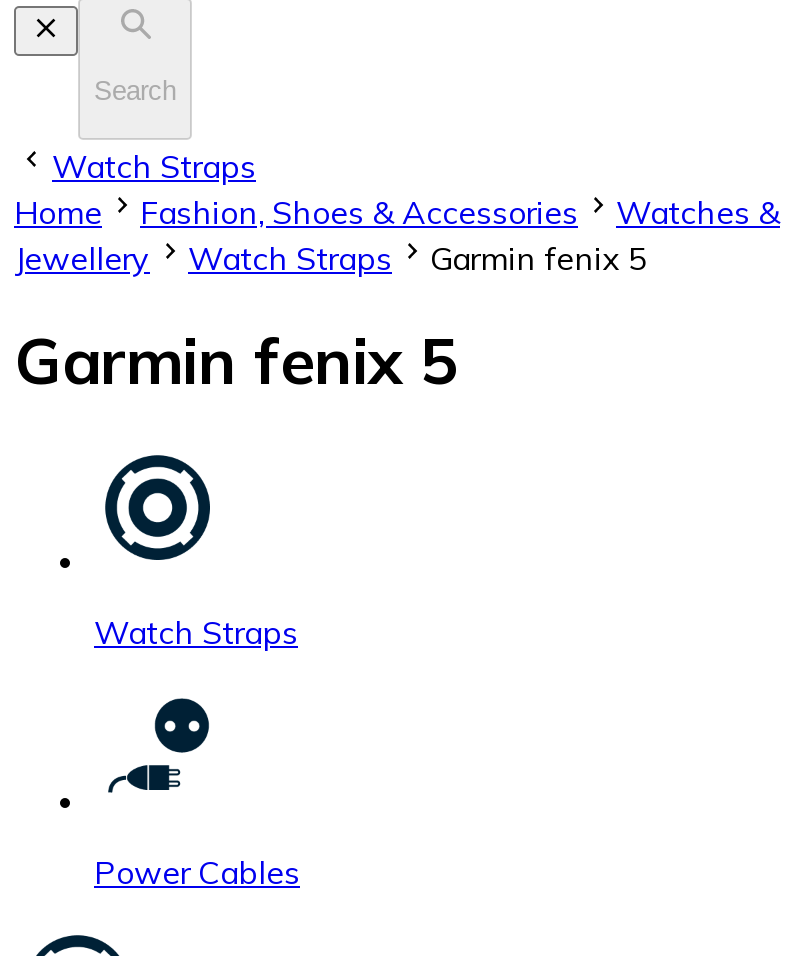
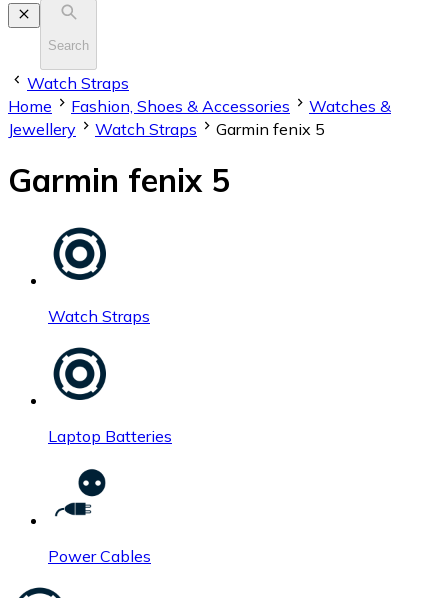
none -> [48,425,172,445] Laptop Batteries

